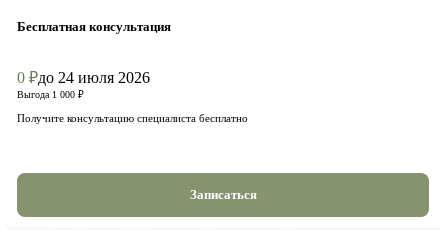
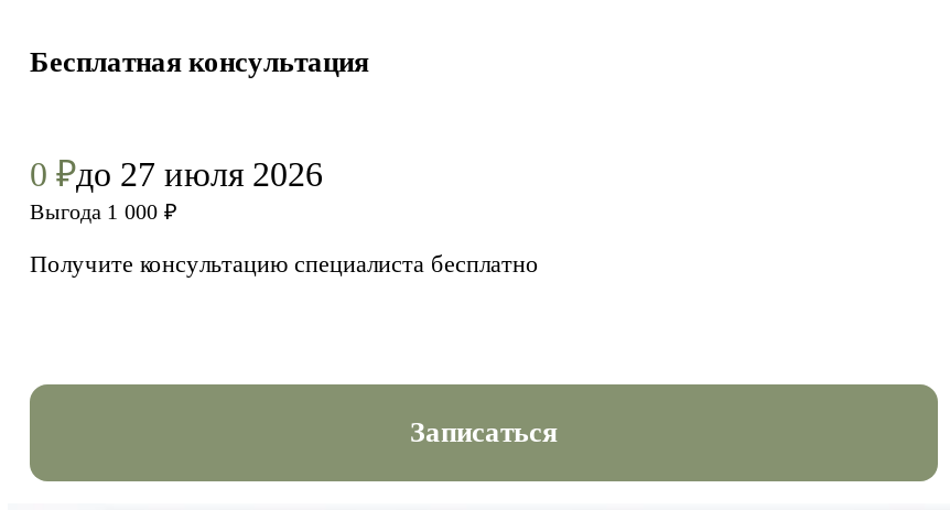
[17,69,150,86] 0 ₽до 24 июля 2026 -> [30,154,323,192] 0 ₽до 27 июля 2026

